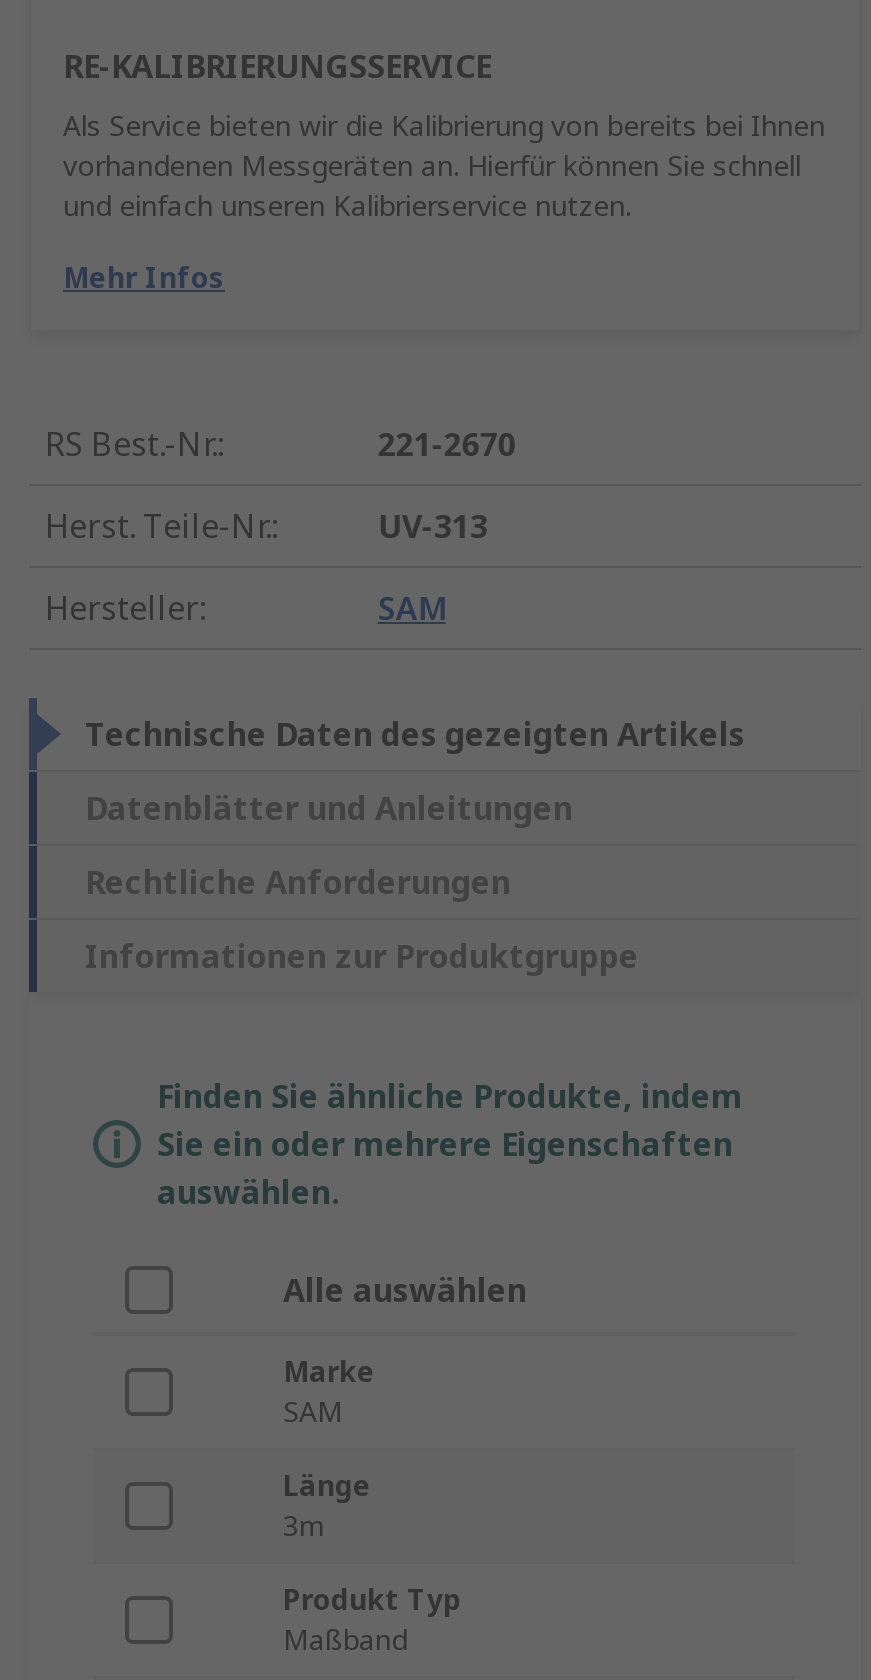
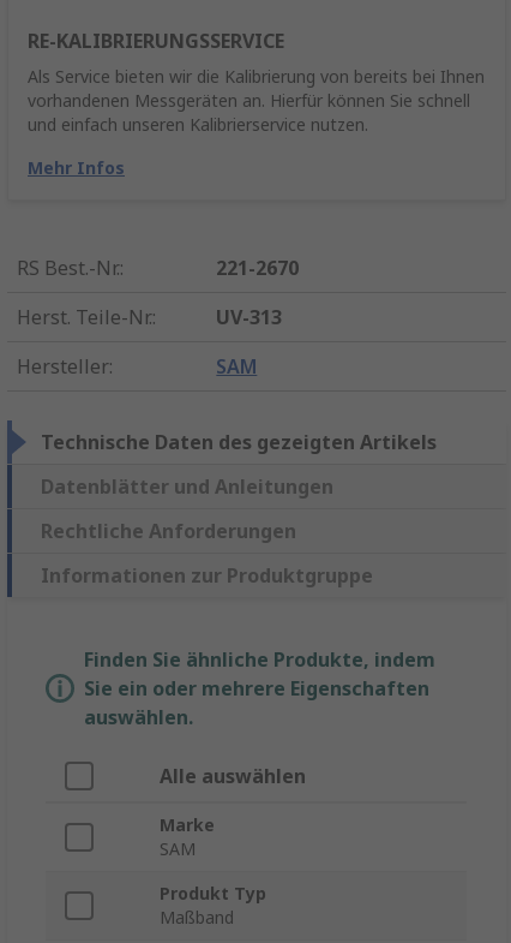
[283,1467,371,1545] Länge | 3m -> none

